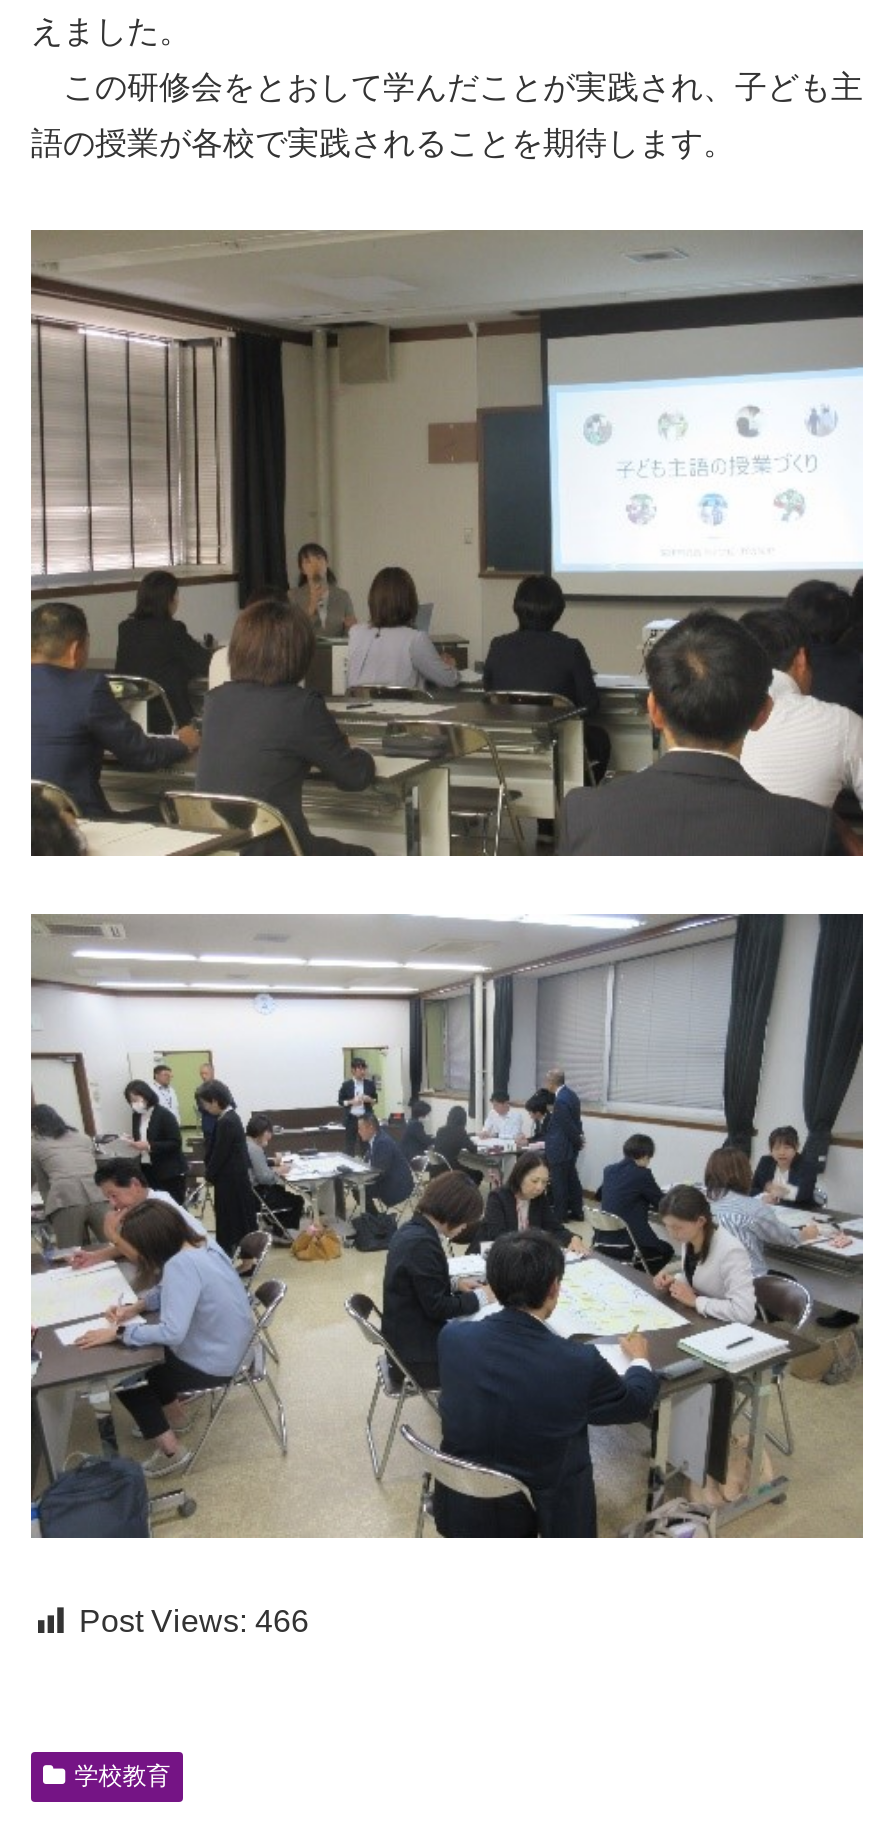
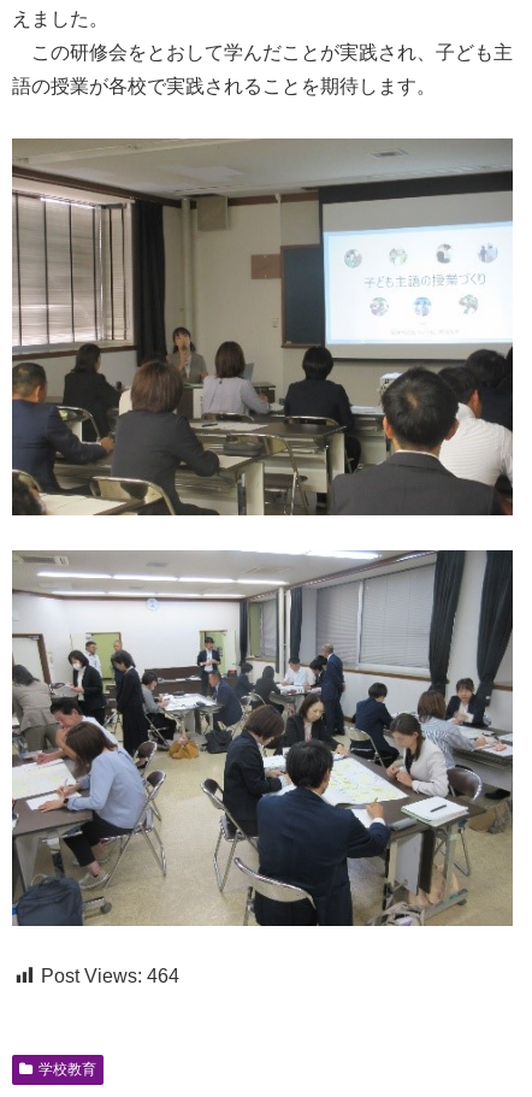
[79,1605,309,1639] Post Views: 466 -> [41,966,179,987] Post Views: 464

